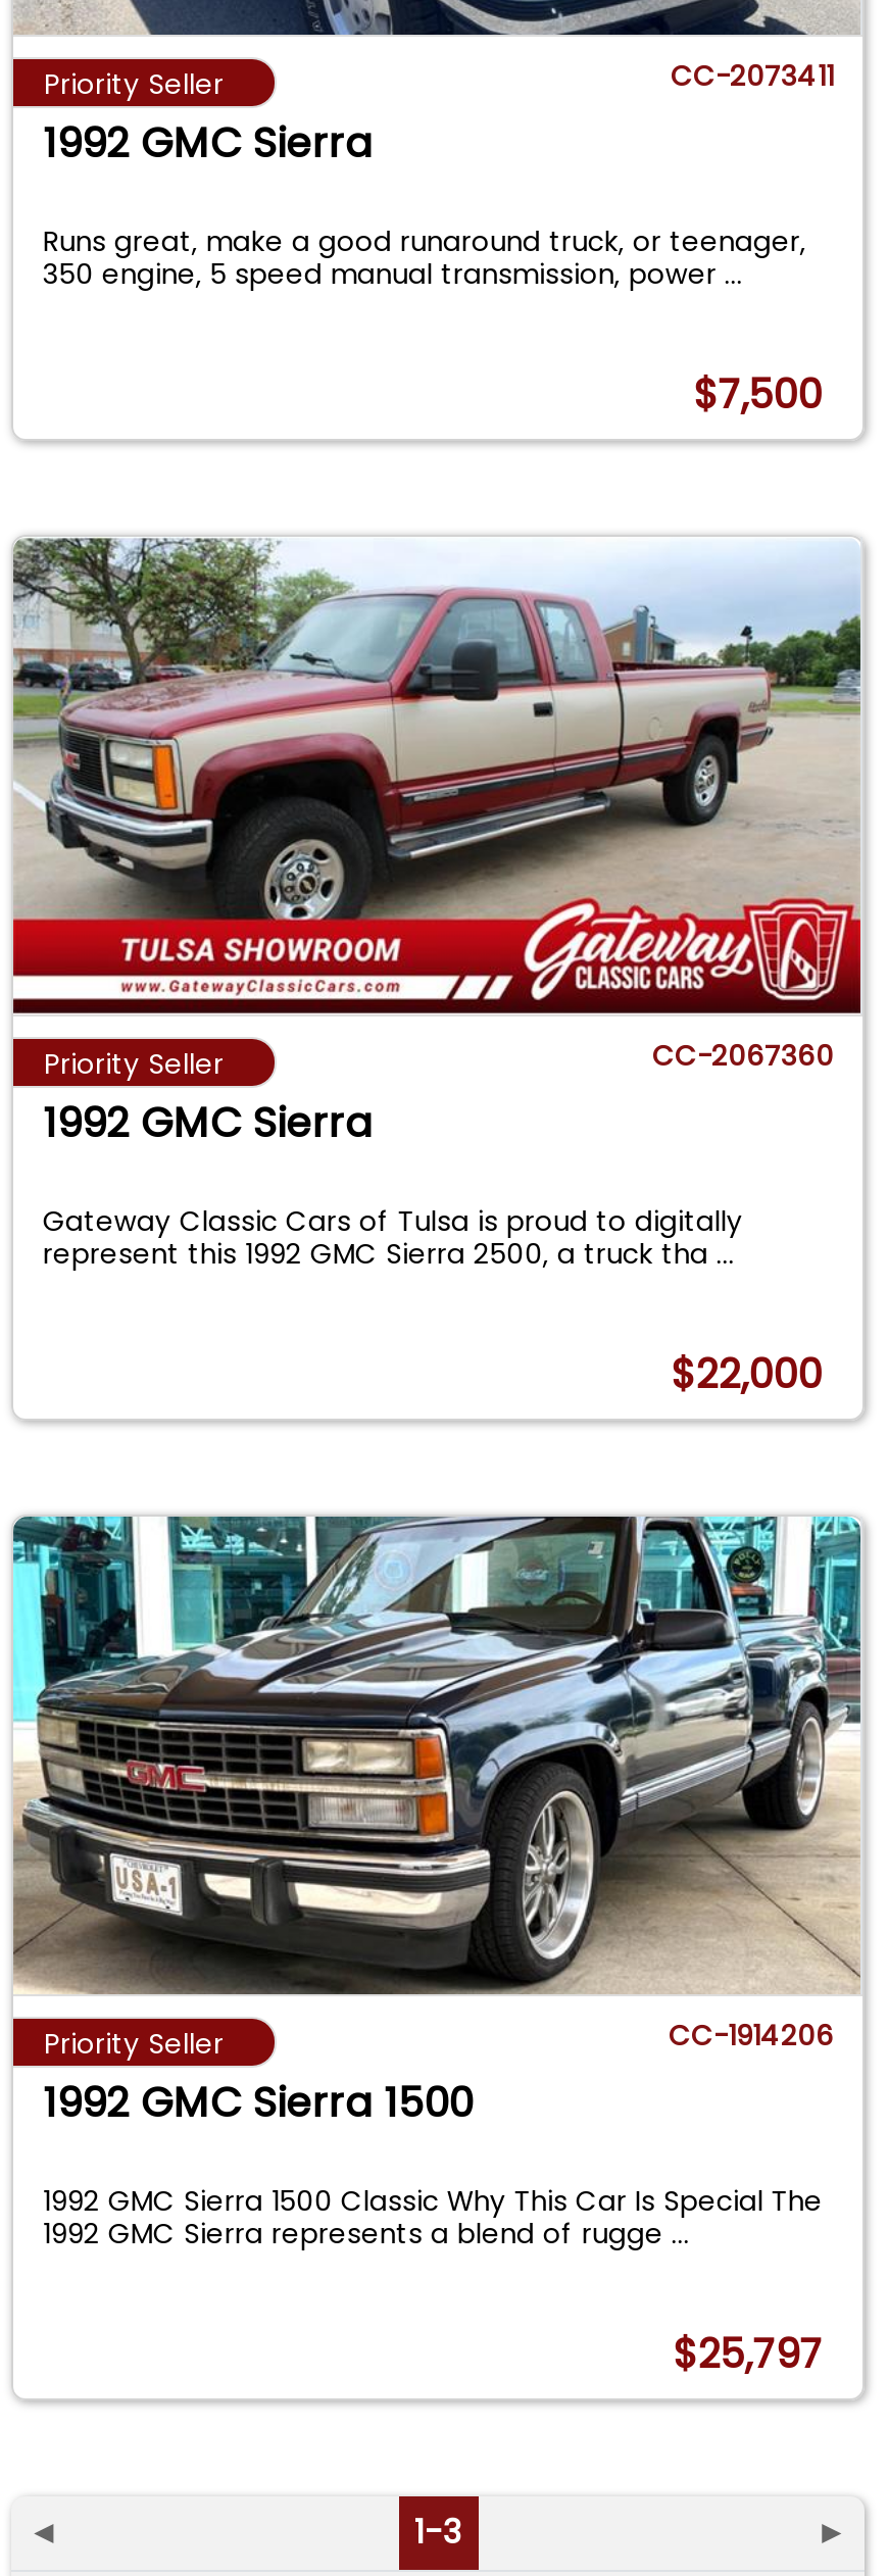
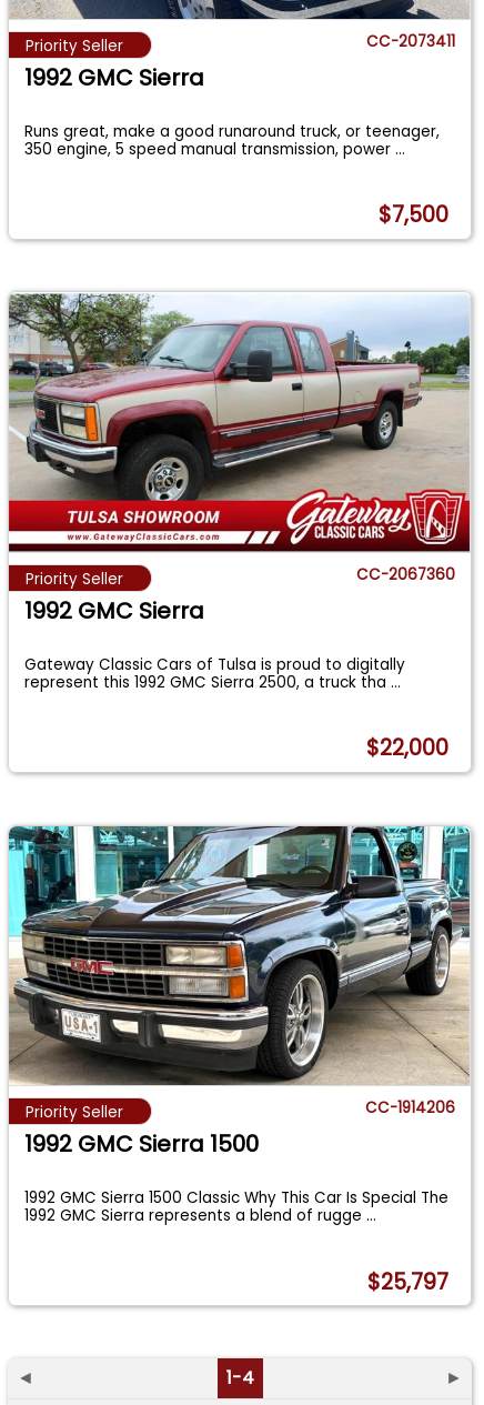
[414,2508,461,2555] 1-3 -> [226,1365,254,1390] 1-4

